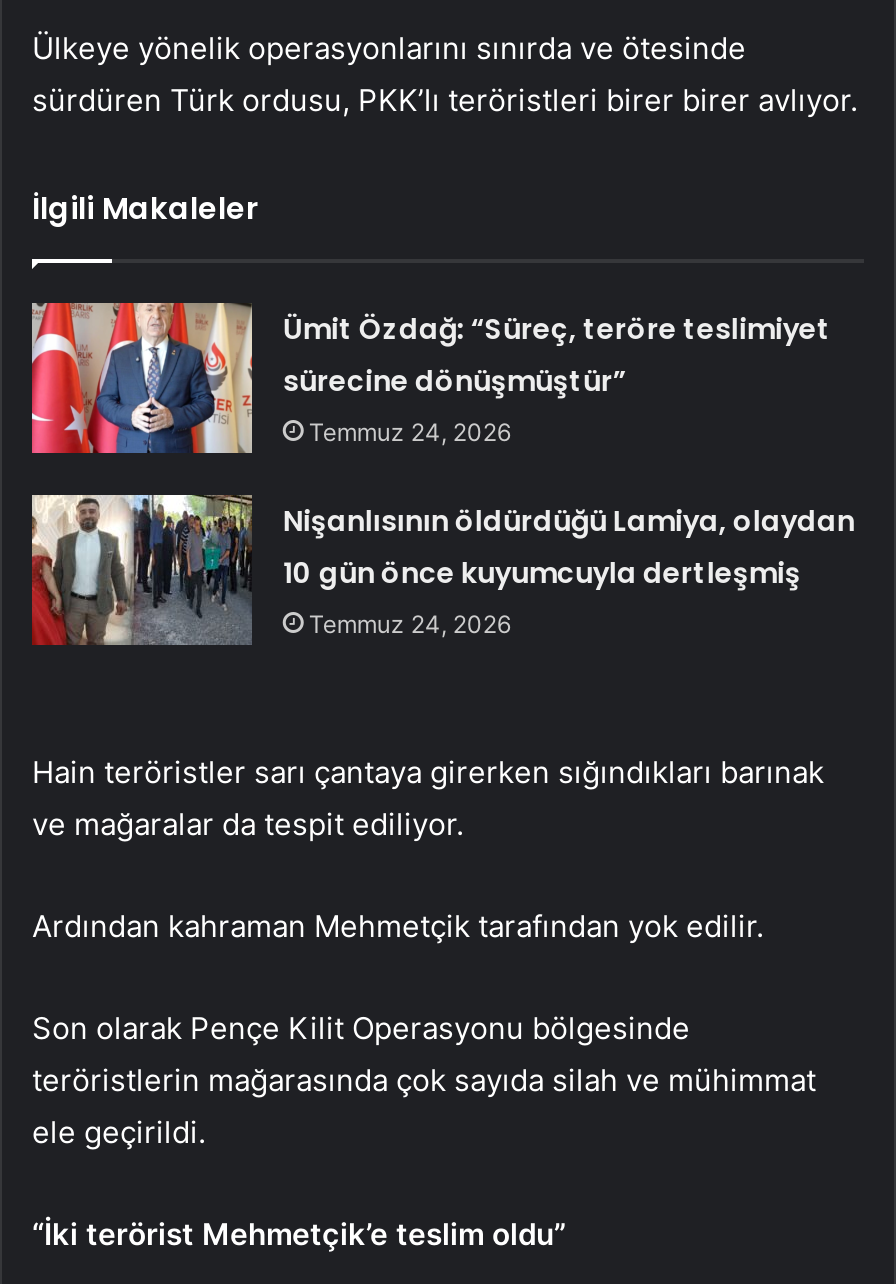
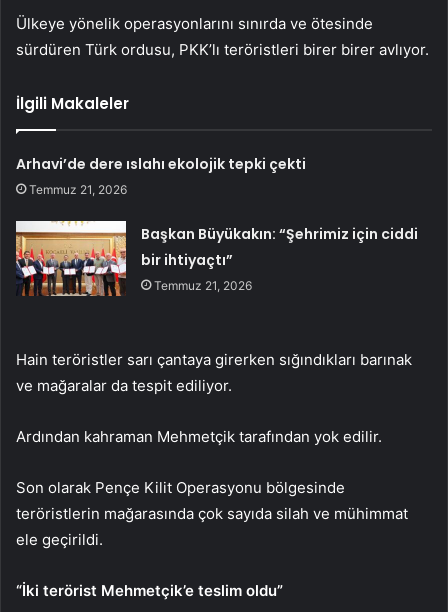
[283,308,831,446] Ümit Özdağ: “Süreç, teröre teslimiyet | sürecine dönüşmüştür” | Temmuz 24, 2026 -> [16,154,306,197] Arhavi’de dere ıslahı ekolojik tepki çekti | Temmuz 21, 2026
[30,493,855,647] [image] | Nişanlısının öldürdüğü Lamiya, olaydan | 10 gün önce kuyumcuyla dertleşmiş | Temmuz 24, 2026 -> [16,220,418,297] [image] | Başkan Büyükakın: “Şehrimiz için ciddi | bir ihtiyaçtı” | Temmuz 21, 2026

